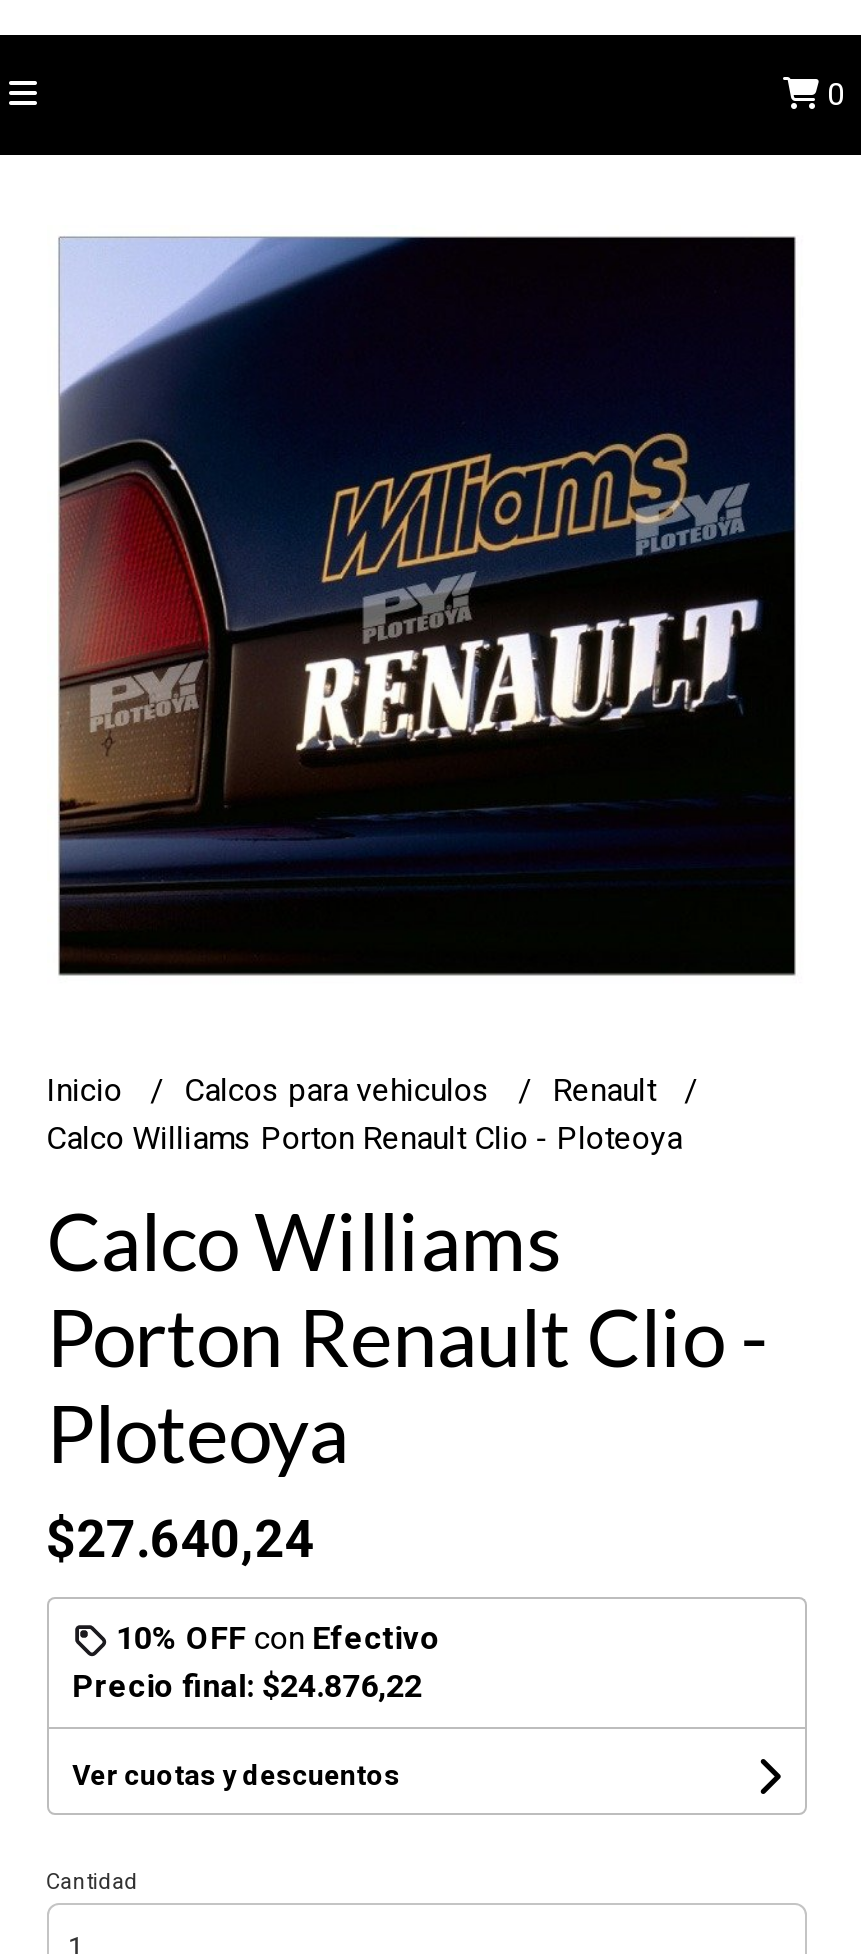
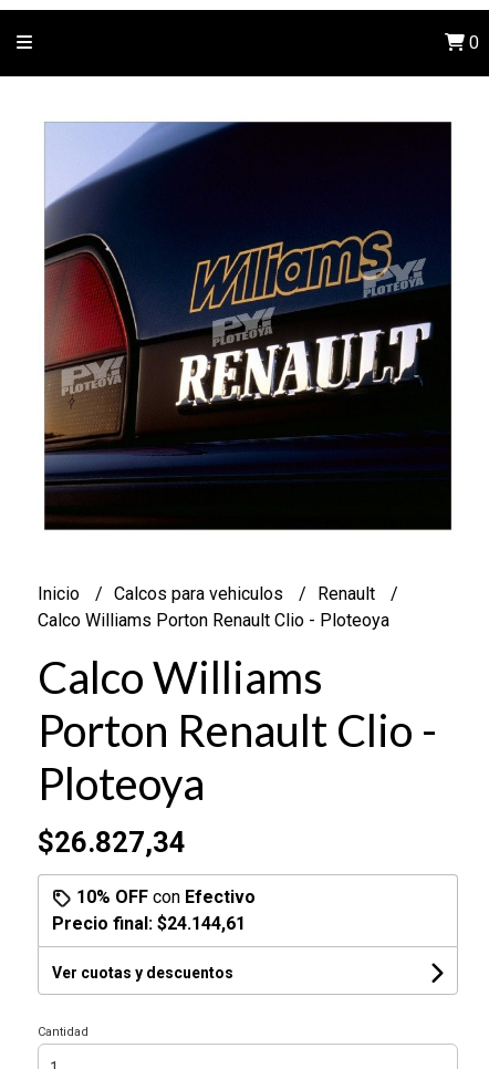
[46,1509,314,1569] $27.640,24 -> [37,825,185,859] $26.827,34
[72,1667,422,1705] Precio final: $24.876,22 -> [52,913,245,934] Precio final: $24.144,61

